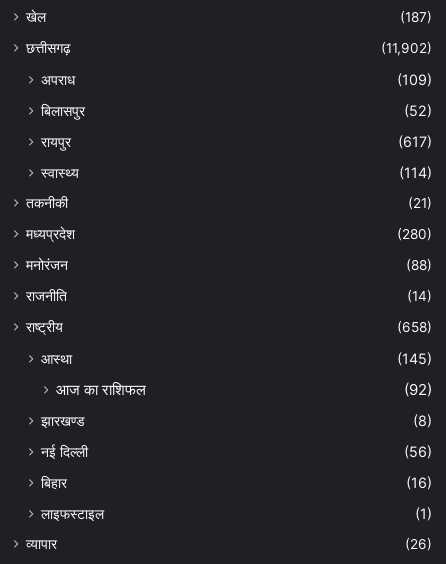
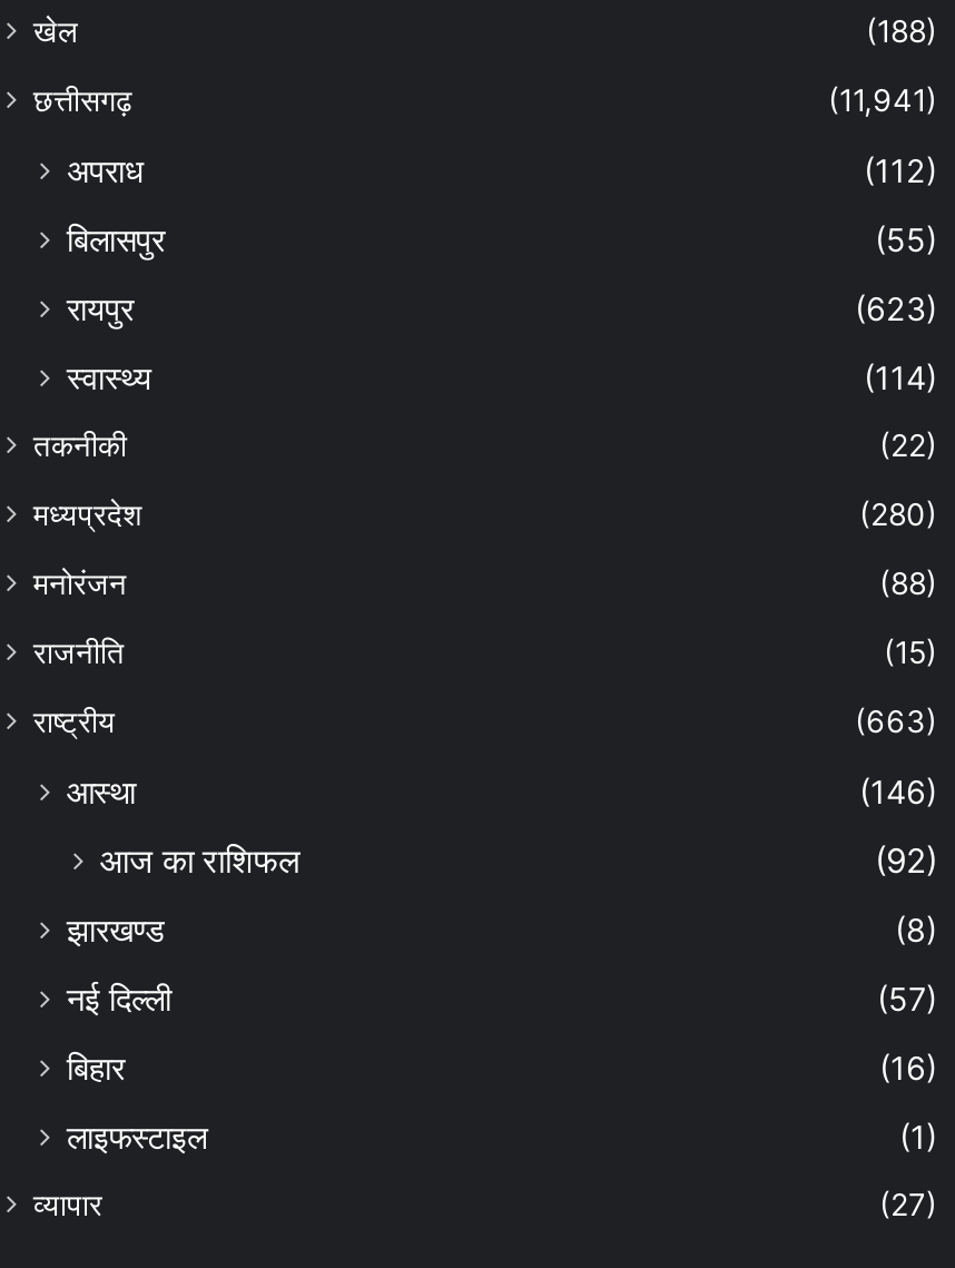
[400,9,432,25] (187) -> [866,13,937,49] (188)
[381,40,432,56] (11,902) -> [828,82,937,118] (11,941)
[397,71,432,88] (109) -> [864,151,937,189] (112)
[404,102,432,119] (52) -> [875,220,937,258] (55)
[398,133,432,150] (617) -> [855,289,937,327] (623)
[408,195,432,211] (21) -> [879,427,937,463] (22)
[407,288,432,304] (14) -> [884,634,937,670] (15)
[397,319,432,335] (658) -> [855,703,937,739] (663)
[397,350,432,367] (145) -> [859,772,937,810] (146)
[404,443,432,460] (56) -> [877,979,937,1017] (57)
[405,536,432,552] (26) -> [879,1187,937,1222] (27)

